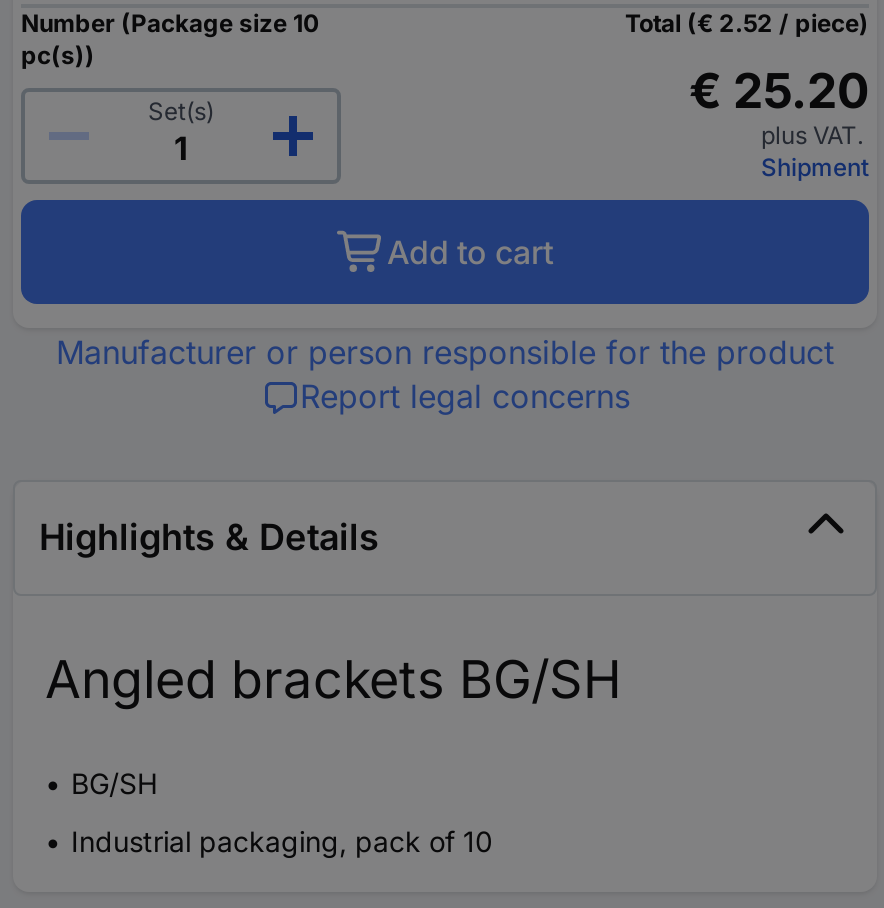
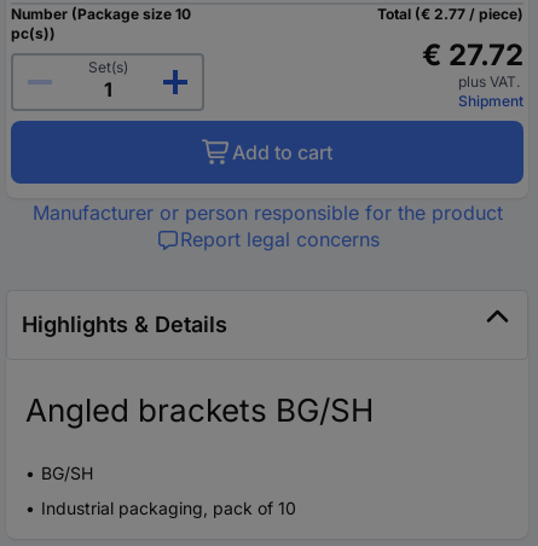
[625,8,869,38] Total (€ 2.52 / piece) -> [377,5,523,23] Total (€ 2.77 / piece)
[689,62,869,120] € 25.20 -> [422,37,523,72] € 27.72

